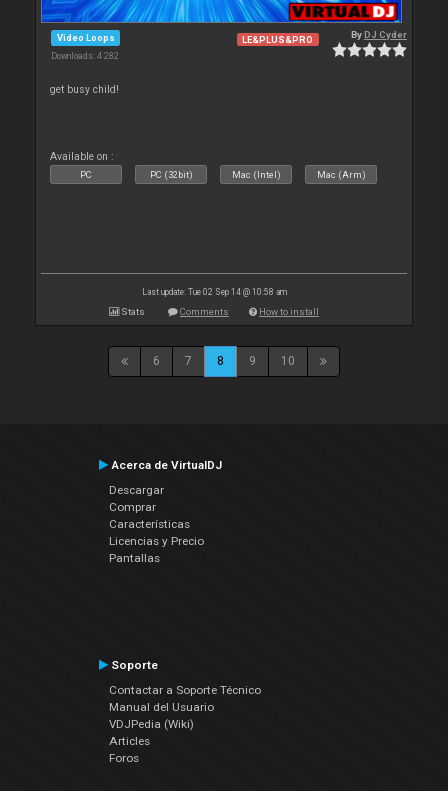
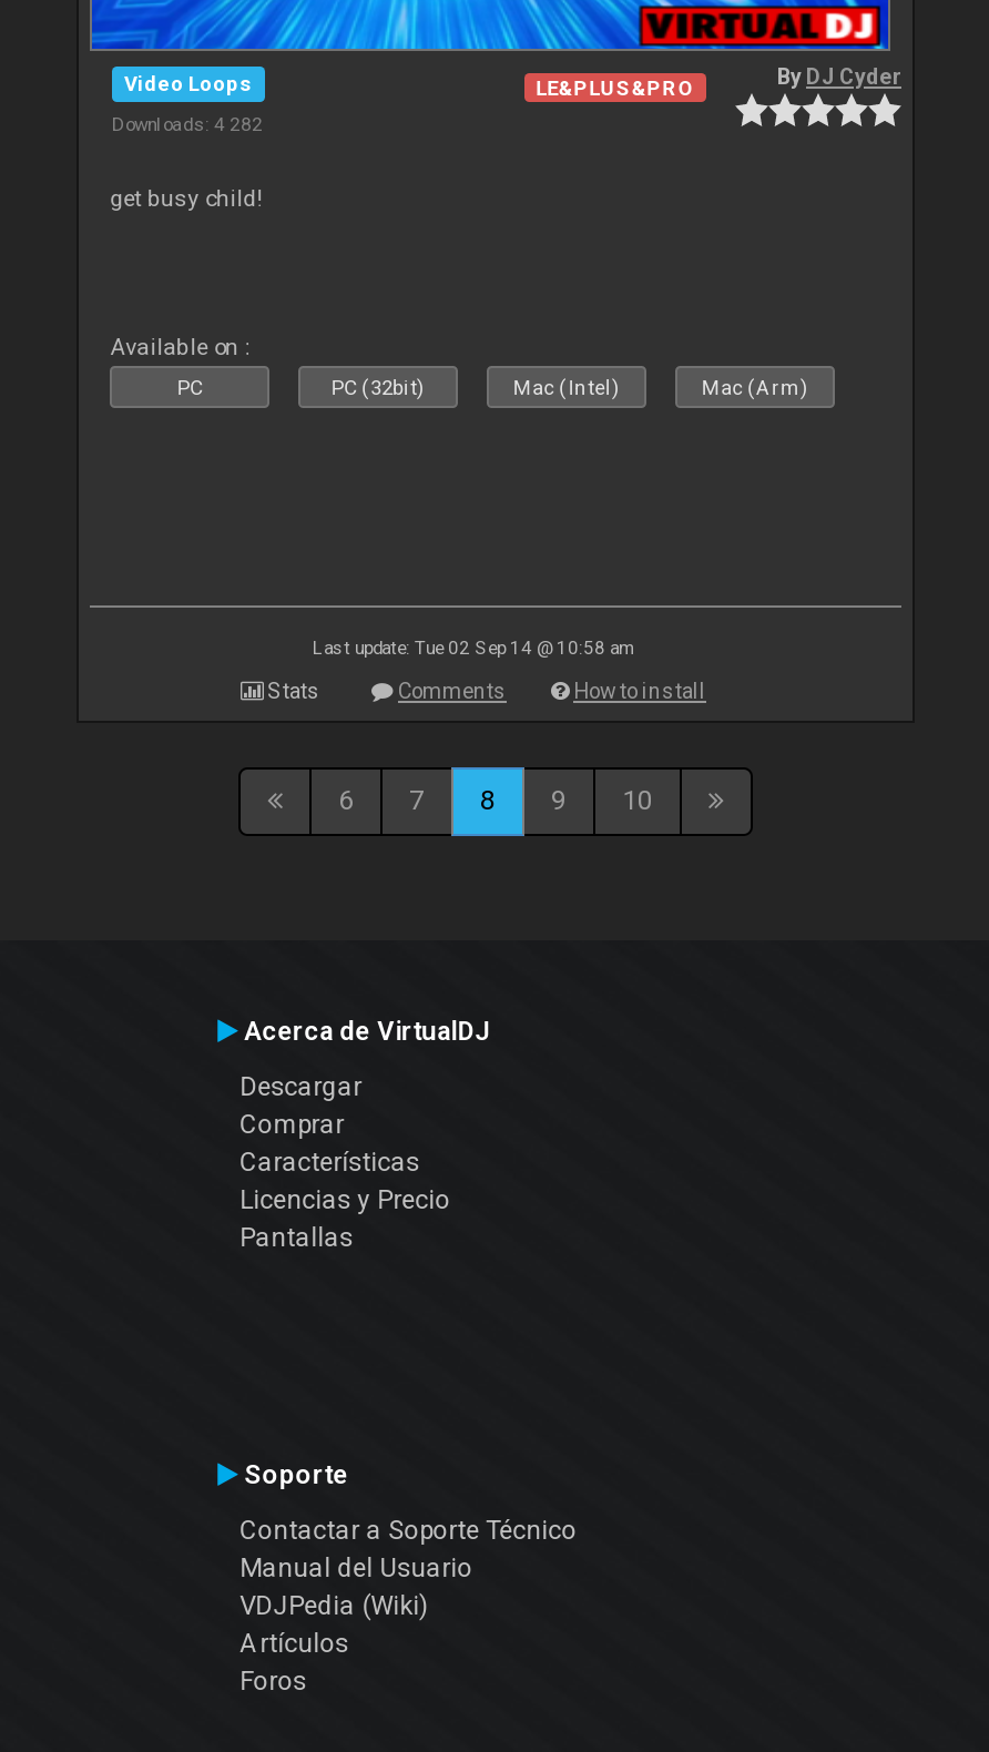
[109,734,150,748] Articles -> [240,1629,348,1660] Artículos

